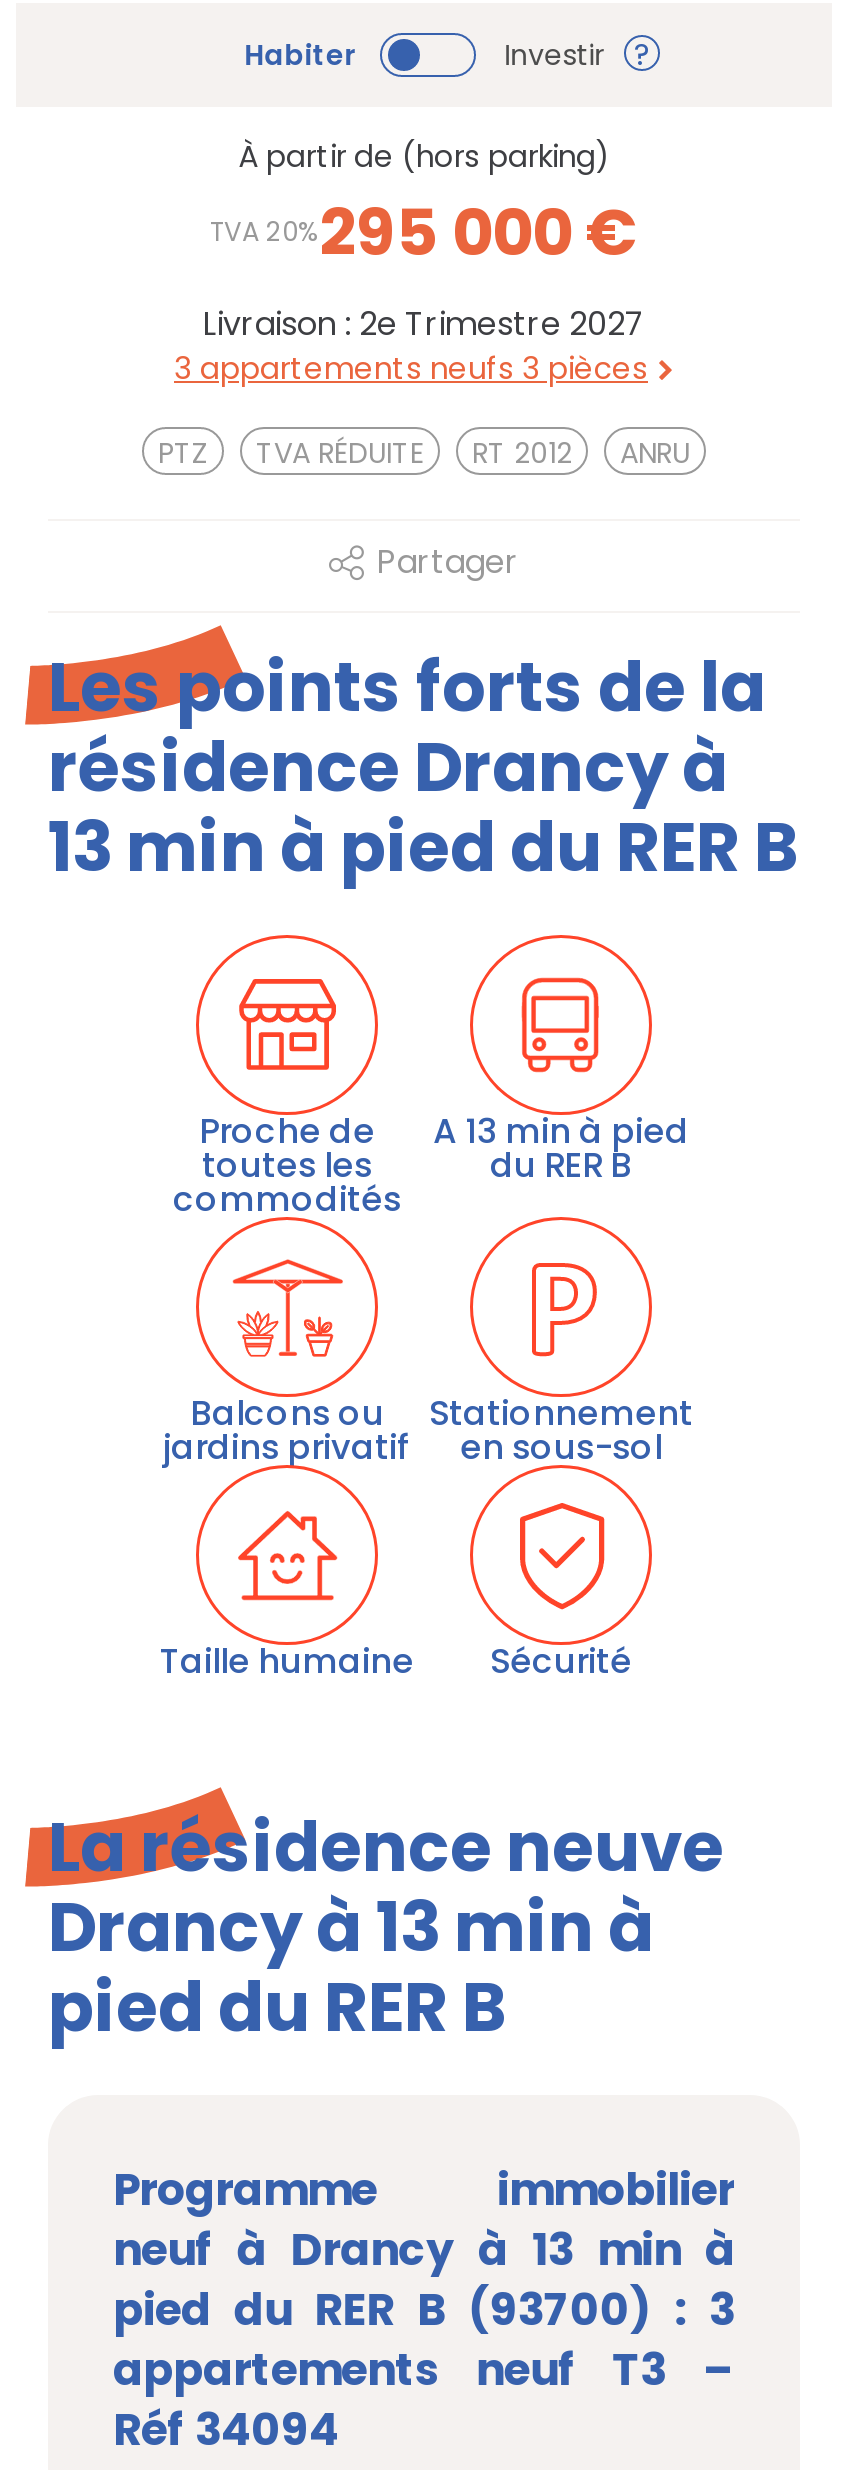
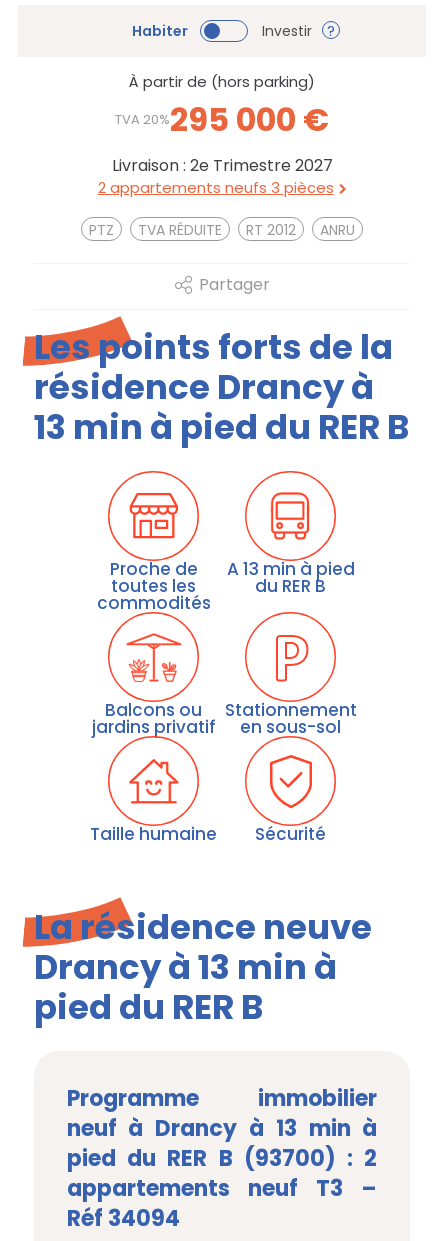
[174,346,648,388] 3 appartements neufs 3 pièces -> [97,177,333,198] 2 appartements neufs 3 pièces
[113,2279,735,2341] pied du RER B (93700) : 3 -> [66,1143,377,1174] pied du RER B (93700) : 2

